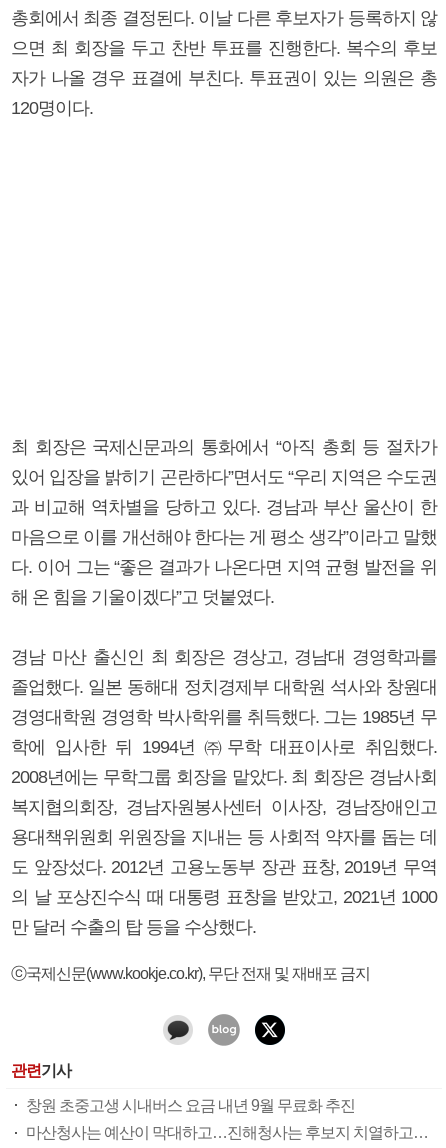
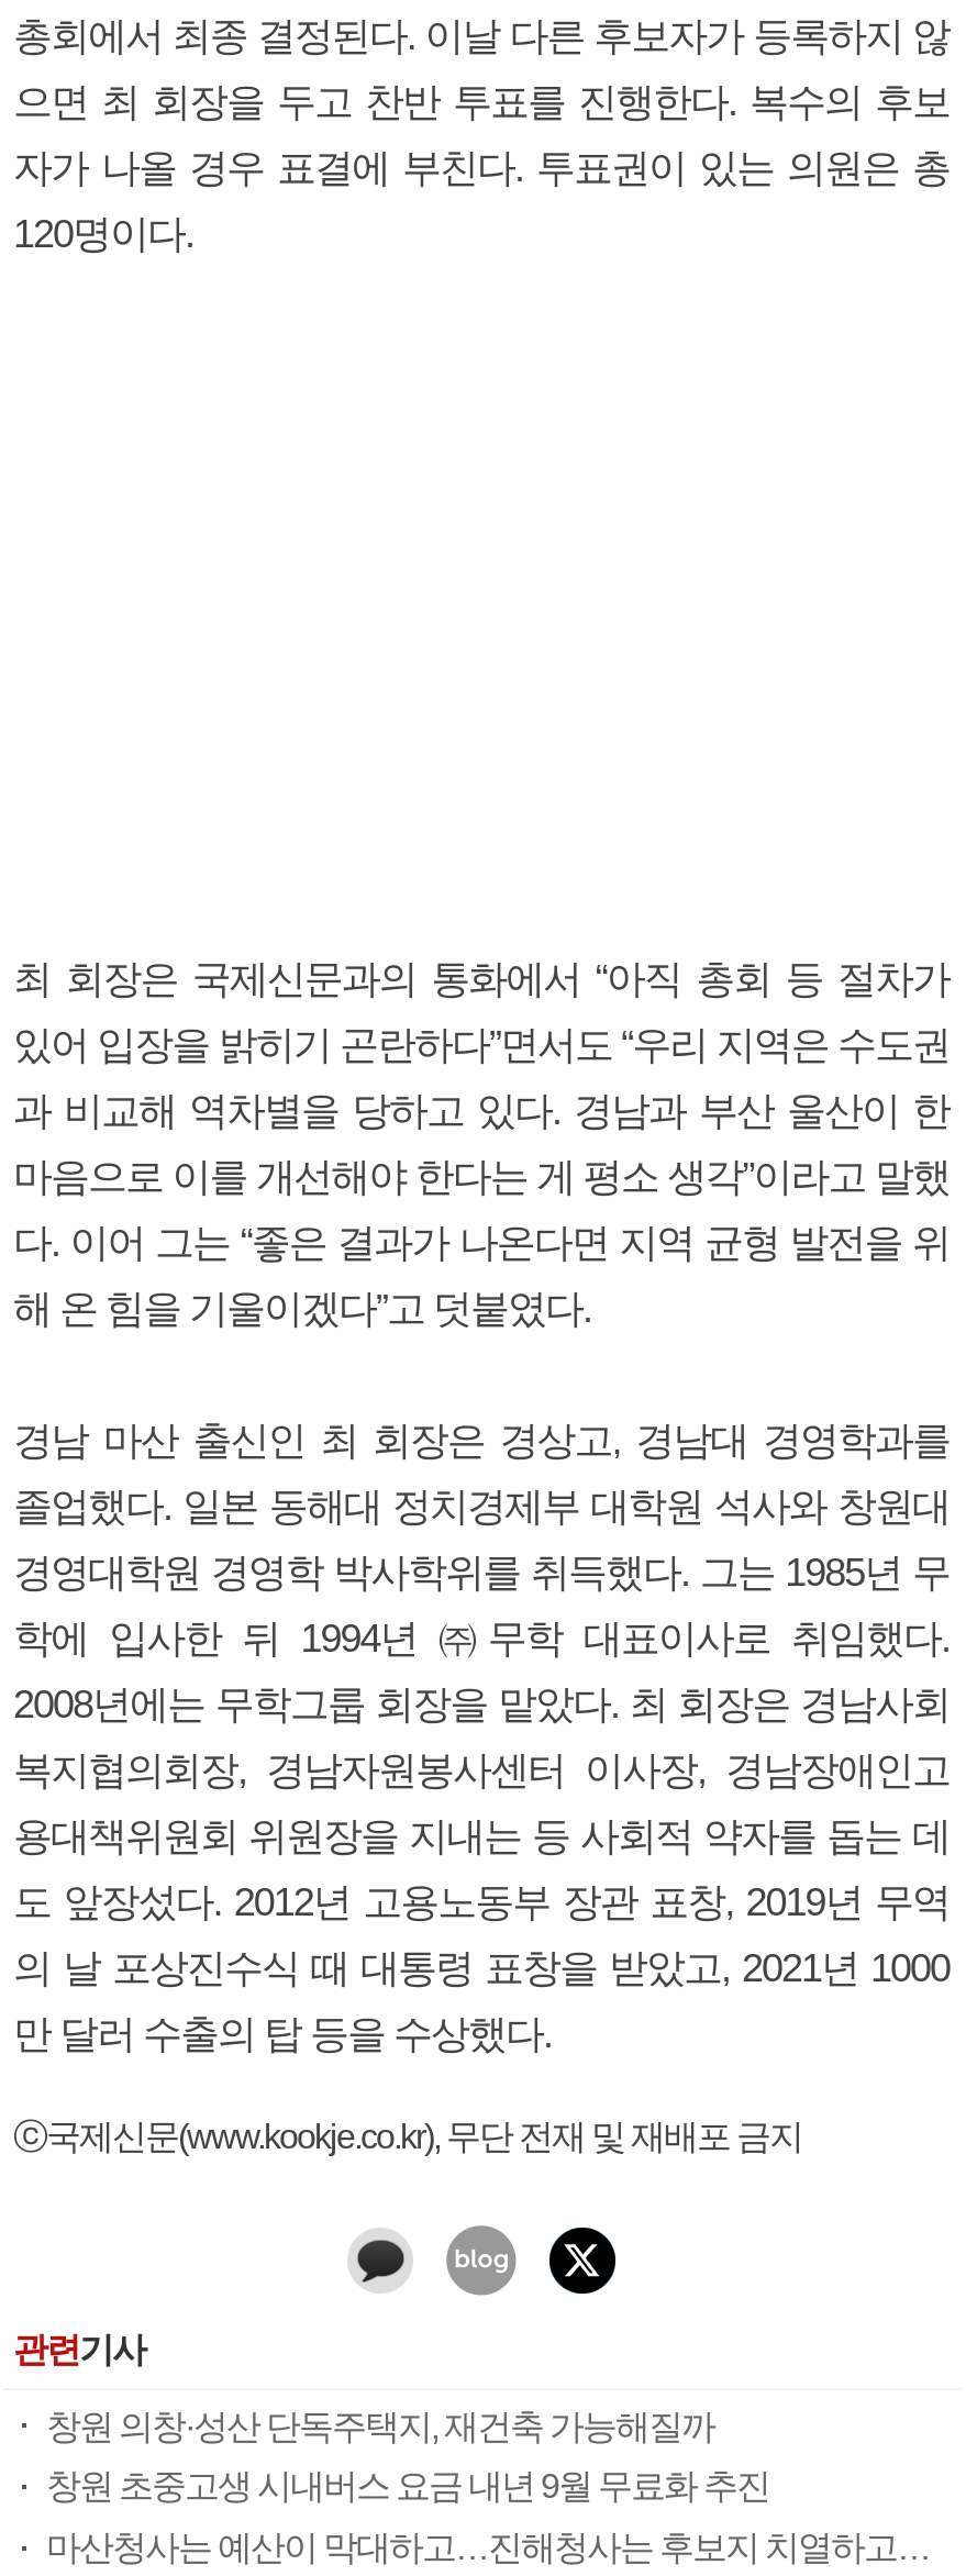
none -> [46,2407,714,2444] 창원 의창·성산 단독주택지, 재건축 가능해질까

